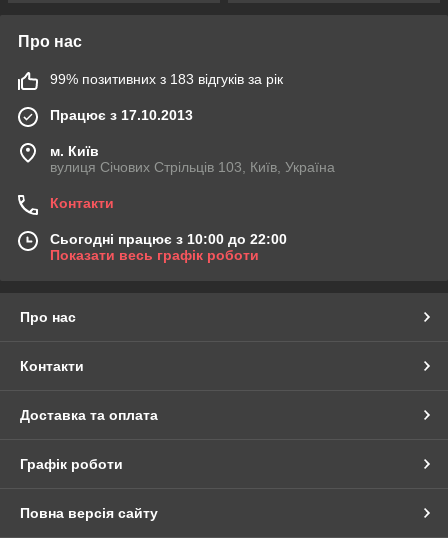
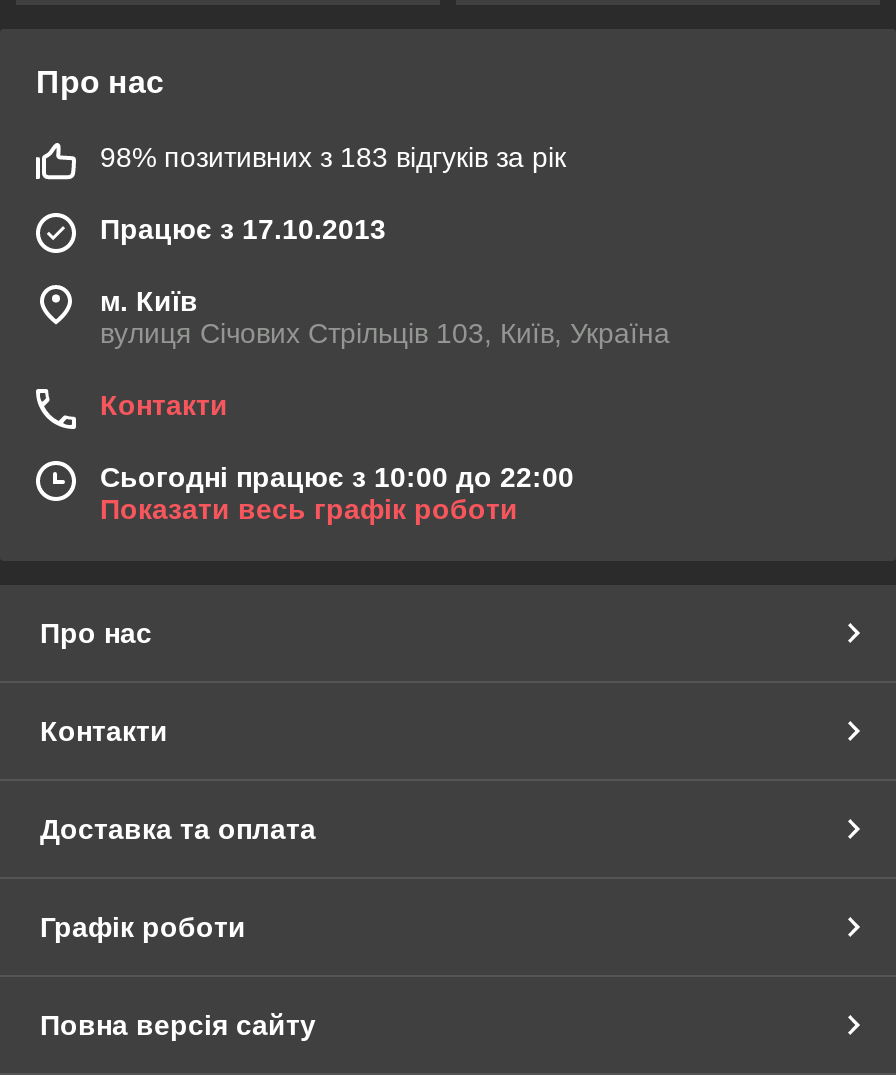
[50,71,283,87] 99% позитивних з 183 відгуків за рік -> [100,141,566,173] 98% позитивних з 183 відгуків за рік

